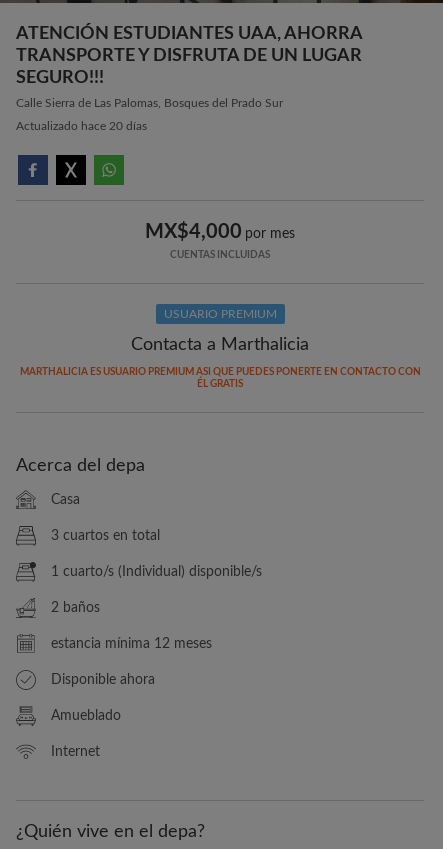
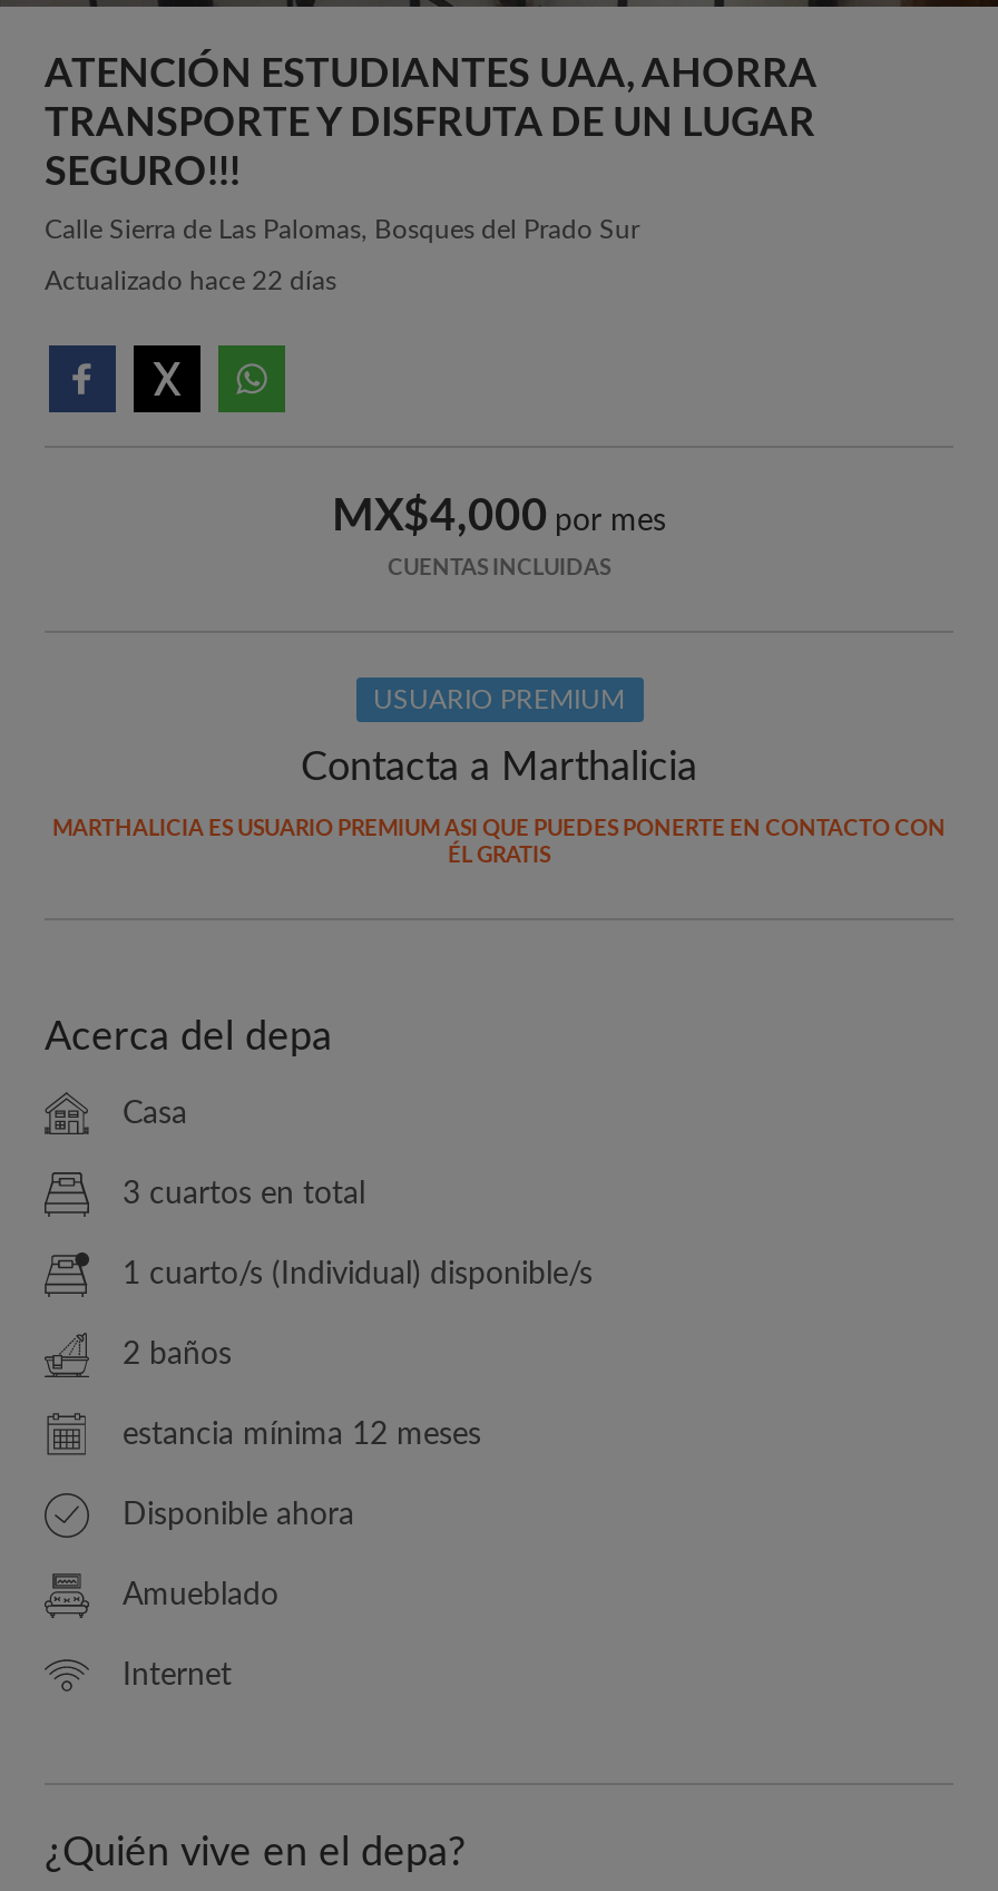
[16,120,147,132] Actualizado hace 20 días -> [45,267,336,294] Actualizado hace 22 días

